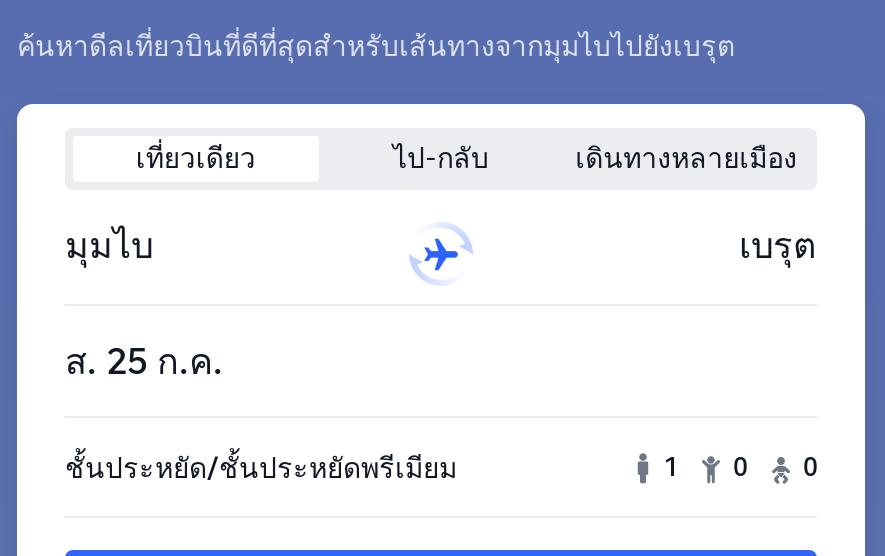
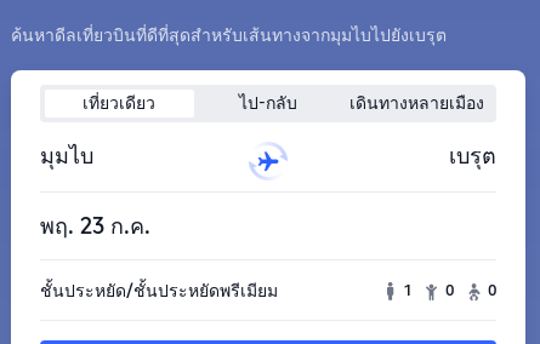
[65,339,223,381] ส. 25 ก.ค. -> [40,213,150,238] พฤ. 23 ก.ค.

